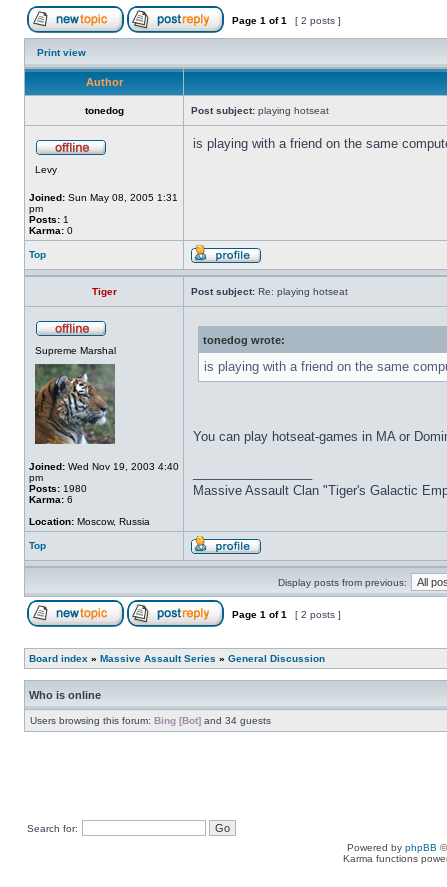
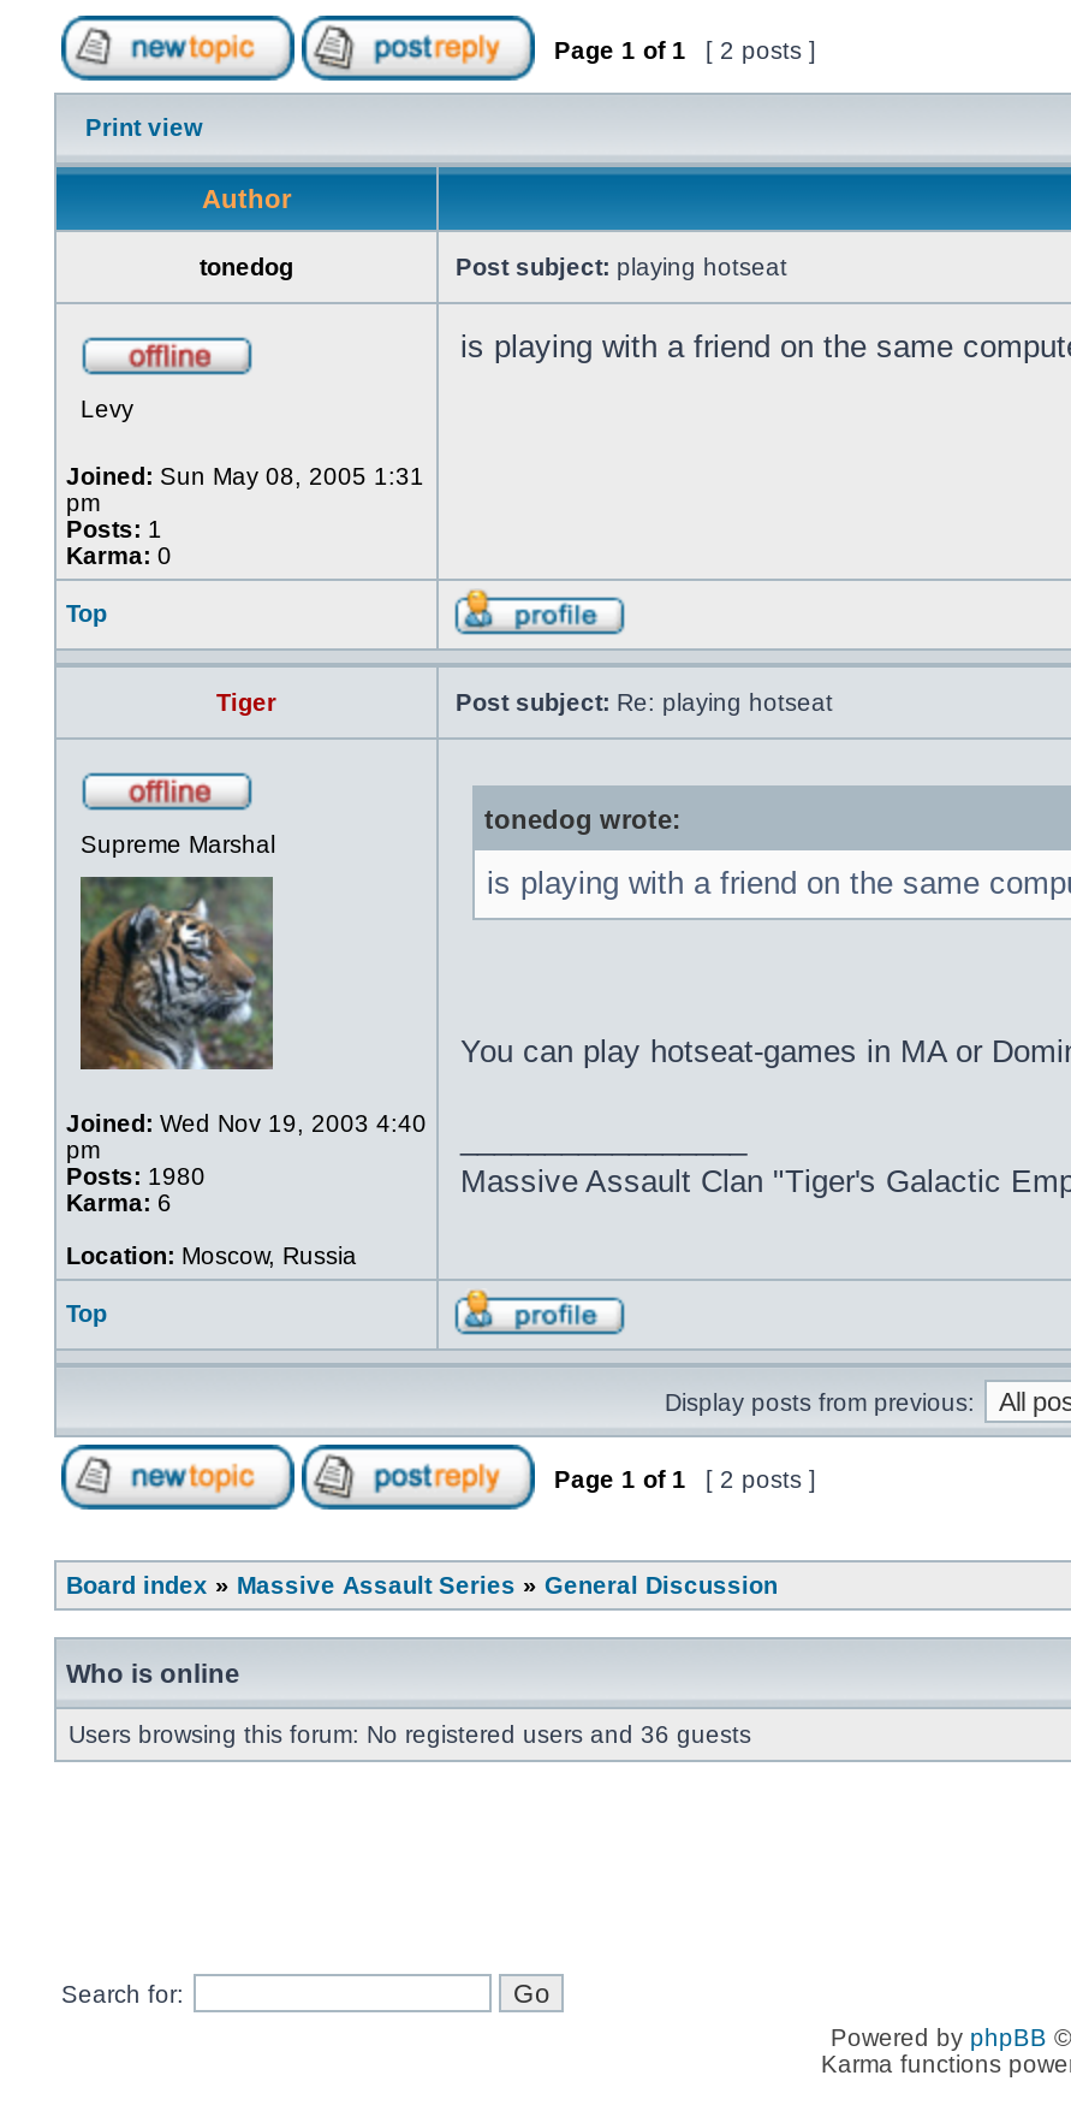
[30,715,271,726] Users browsing this forum: Bing [Bot] and 34 guests -> [69,1721,751,1748] Users browsing this forum: No registered users and 36 guests

